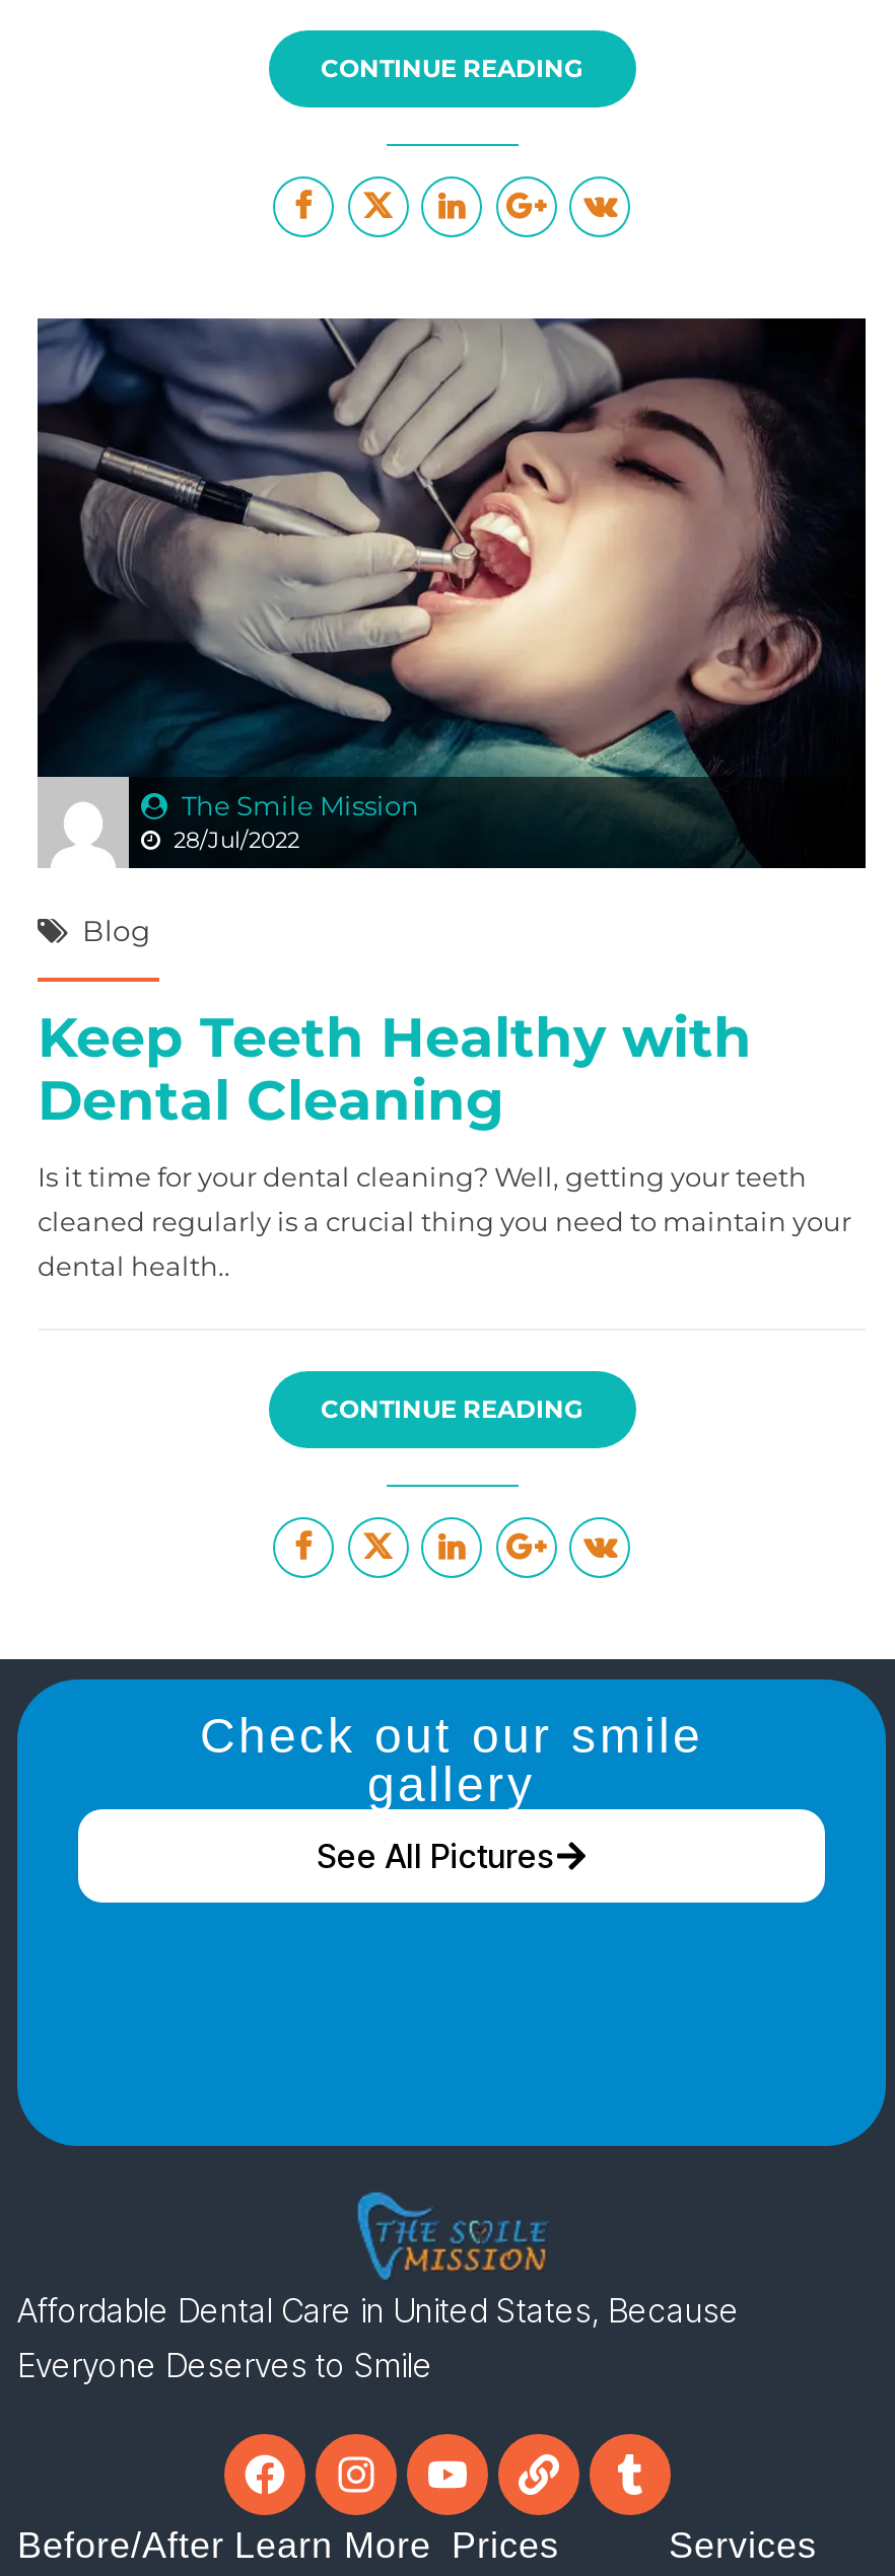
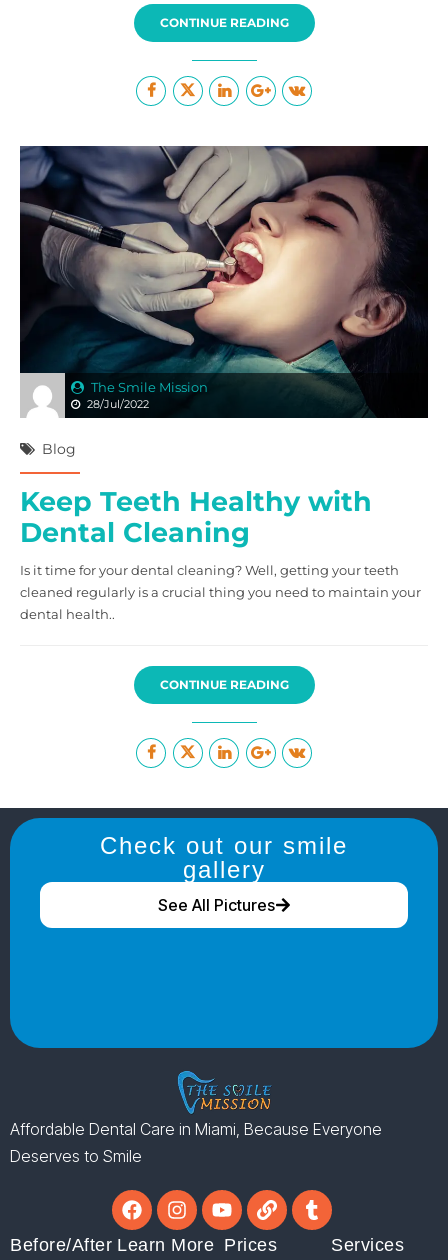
[17,2290,740,2386] Affordable Dental Care in United States, Because | Everyone Deserves to Smile -> [10,1119,382,1166] Affordable Dental Care in Miami, Because Everyone | Deserves to Smile

